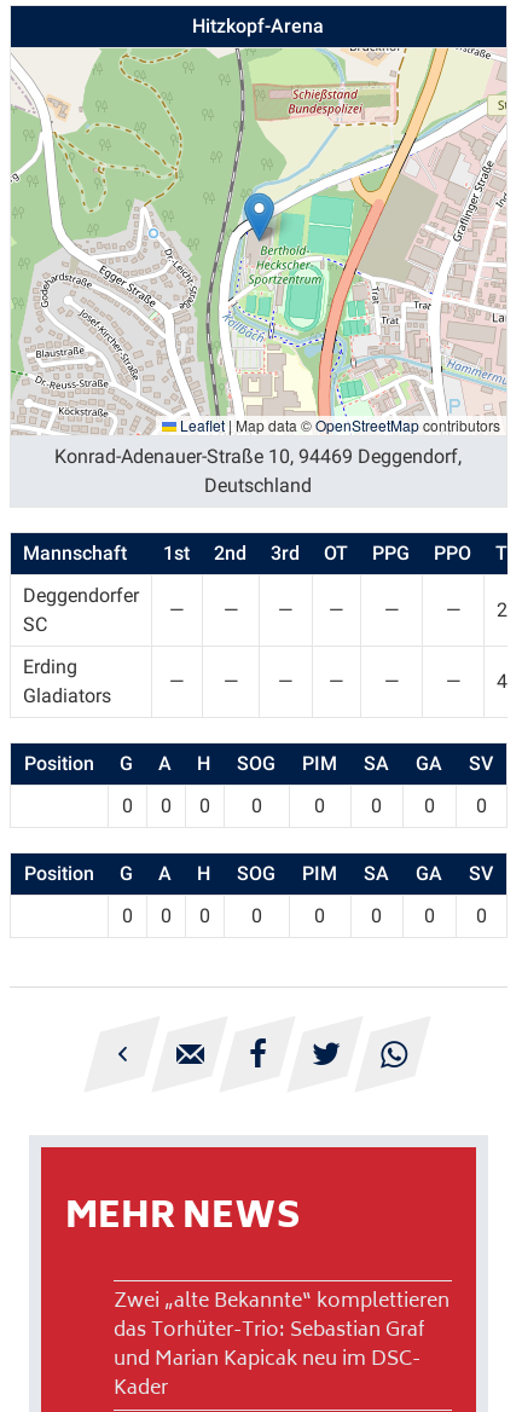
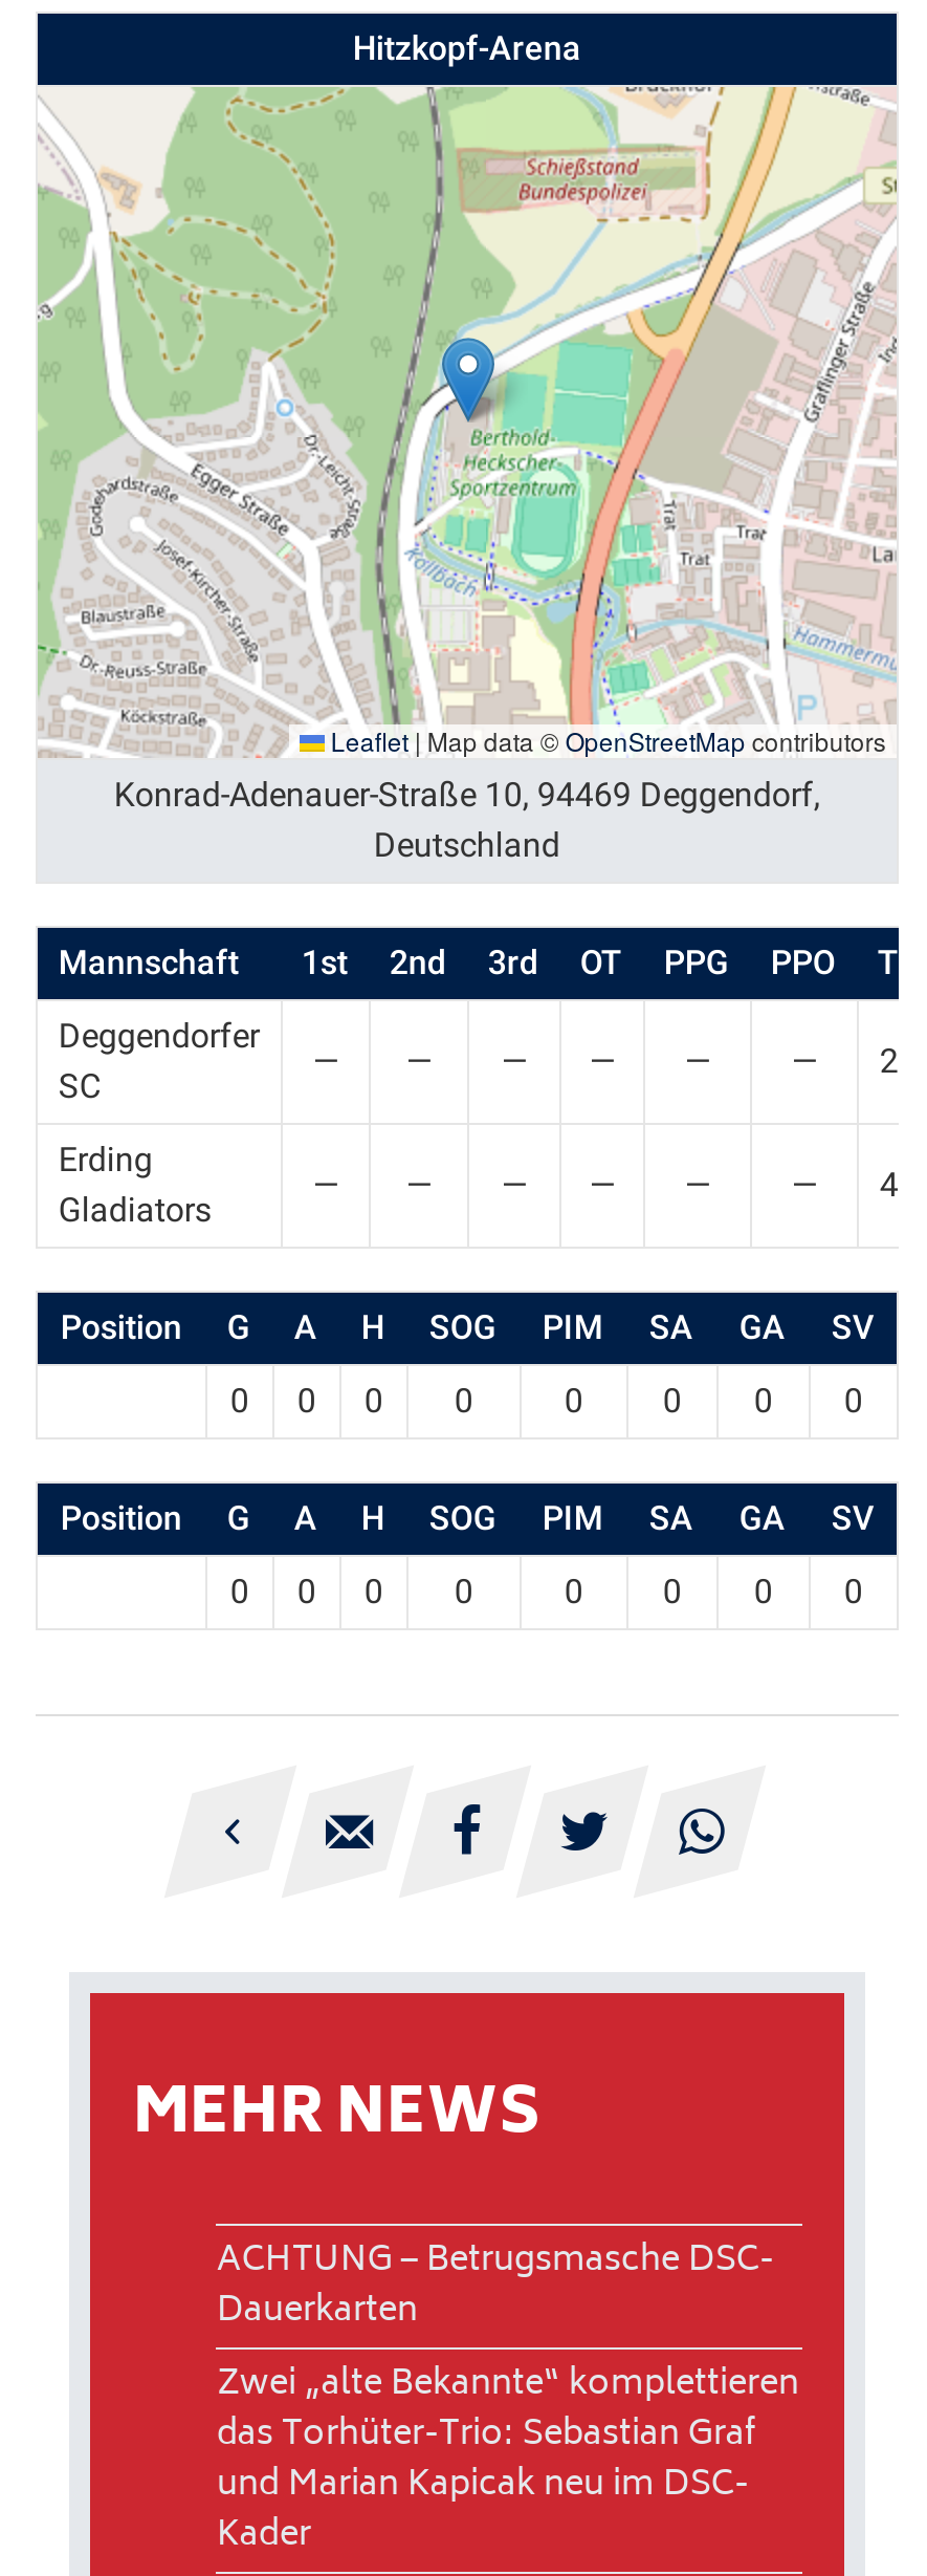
none -> [217,2233,774,2342] ACHTUNG – Betrugsmasche DSC- | Dauerkarten

